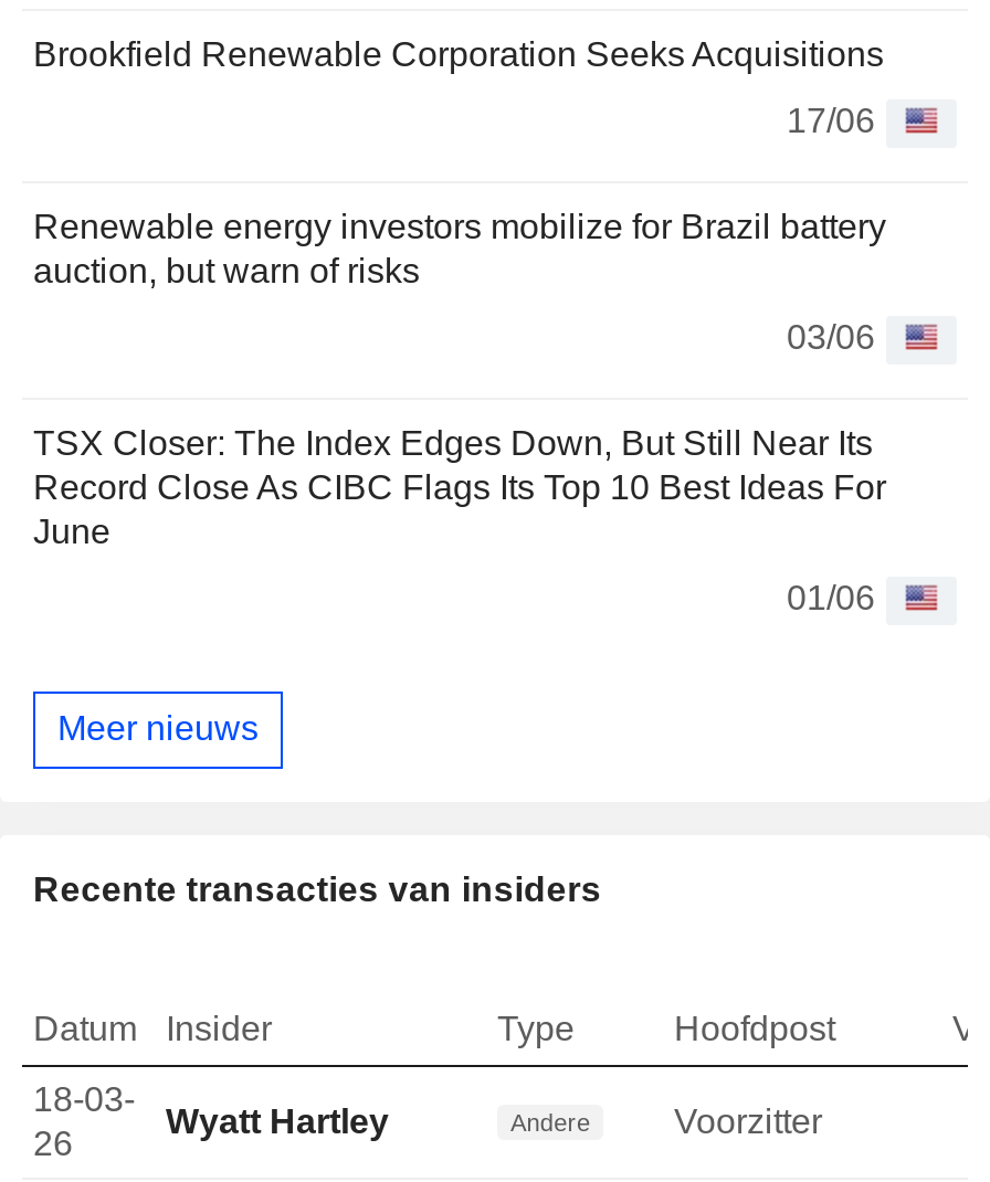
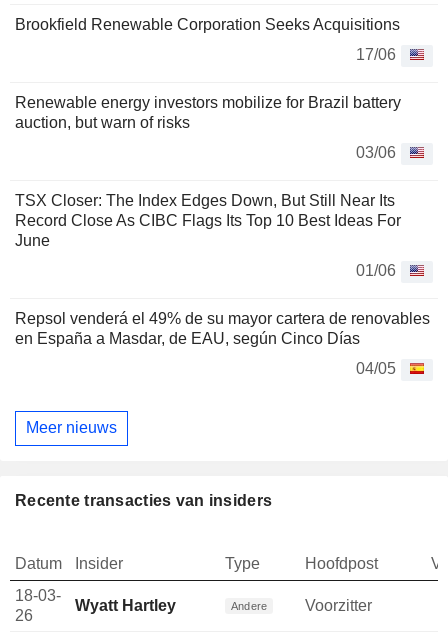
none -> [15,310,430,377] Repsol venderá el 49% de su mayor cartera de renovables | en España a Masdar, de EAU, según Cinco Días | 04/05

